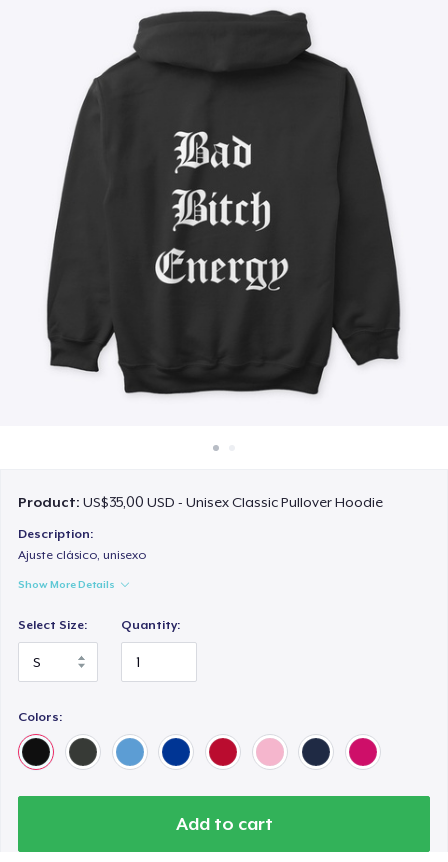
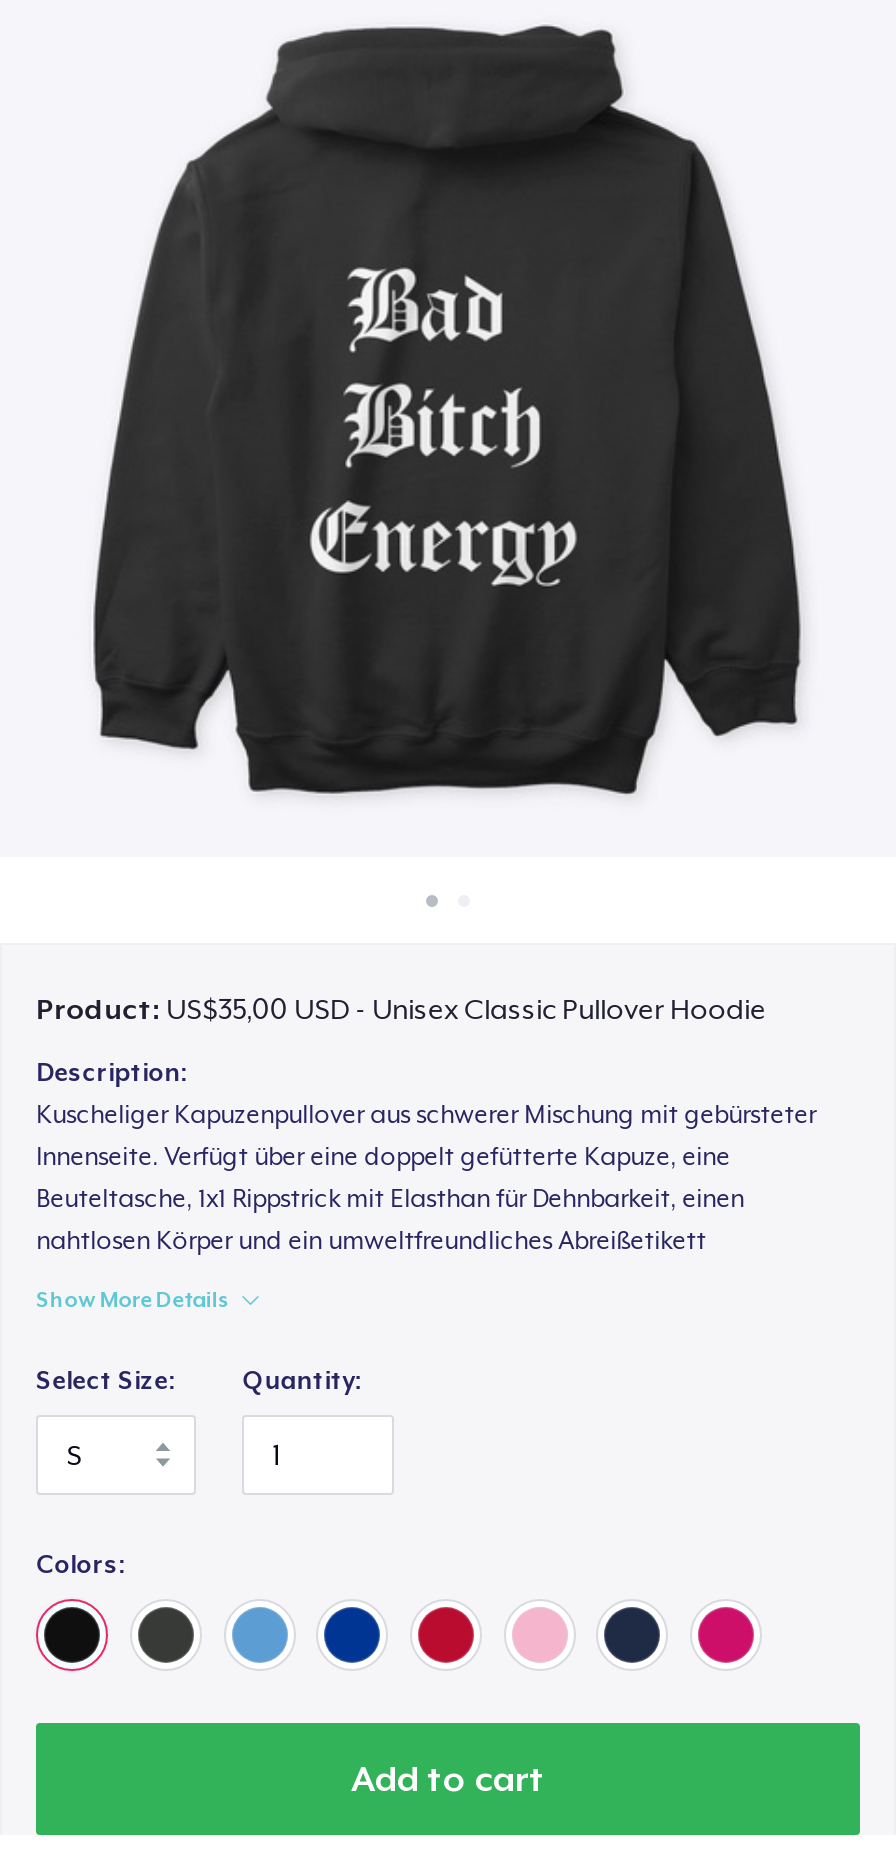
[18,548,146,562] Ajuste clásico, unisexo -> [36,1101,816,1255] Kuscheliger Kapuzenpullover aus schwerer Mischung mit gebürsteter | Innenseite. Verfügt über eine doppelt gefütterte Kapuze, eine | Beuteltasche, 1x1 Rippstrick mit Elasthan für Dehnbarkeit, einen | nahtlosen Körper und ein umweltfreundliches Abreißetikett

